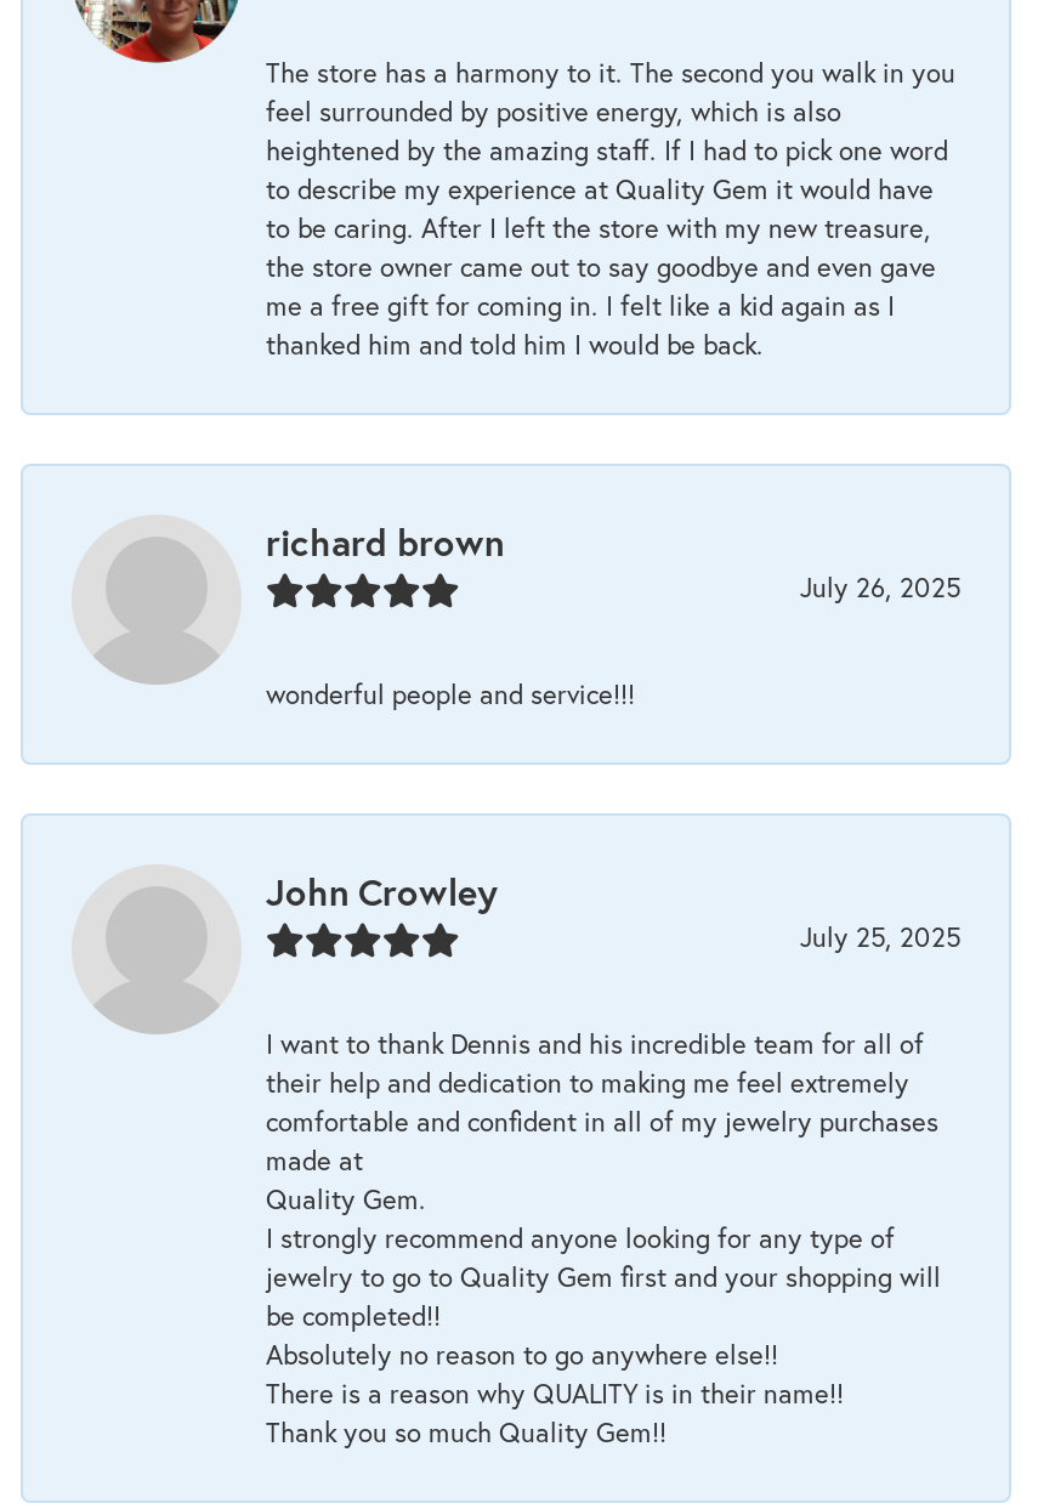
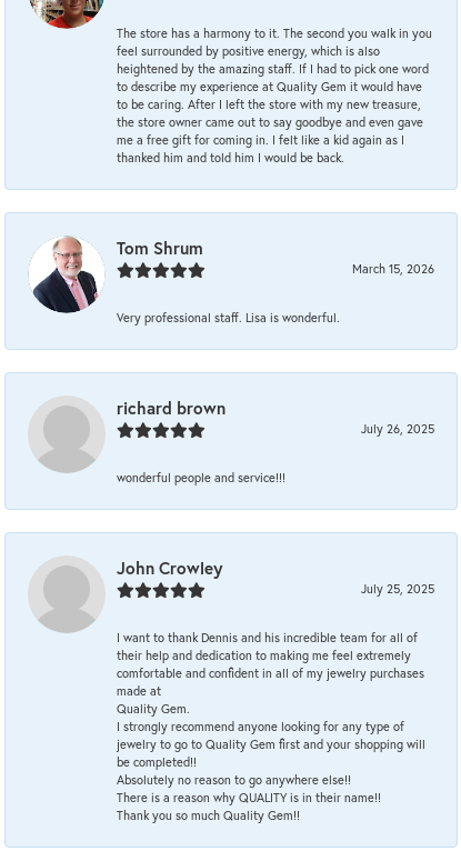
none -> [32,236,434,325] [image] | Tom Shrum | March 15, 2026 | Very professional staff. Lisa is wonderful.

